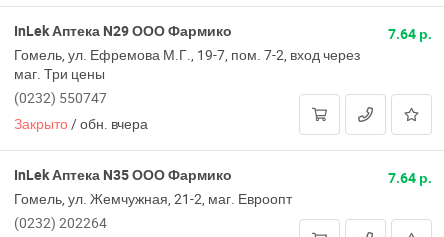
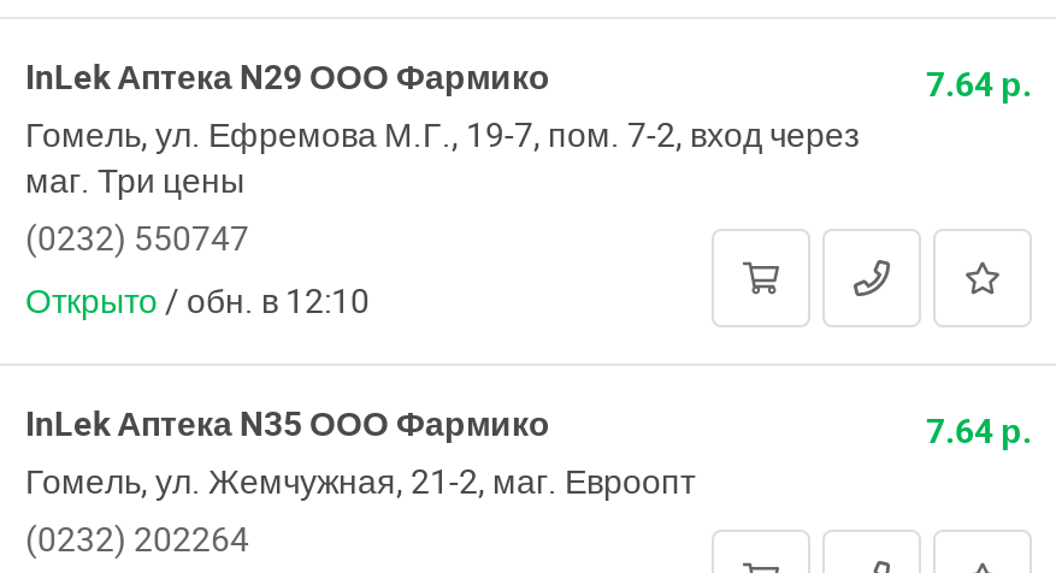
[14,114,148,133] Закрыто / обн. вчера -> [25,276,370,322] Открыто / обн. в 12:10

